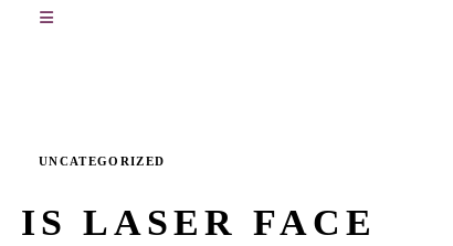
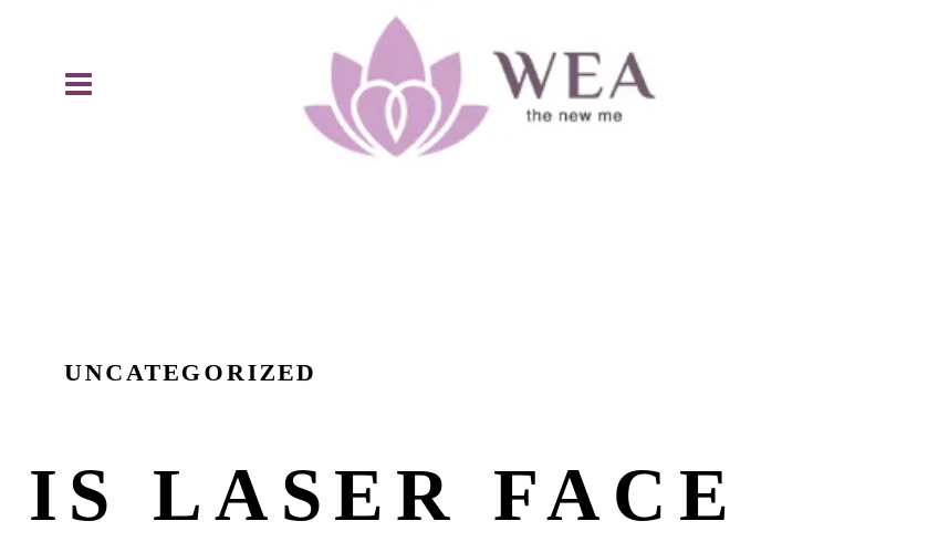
none -> [303,15,655,157] [image]

